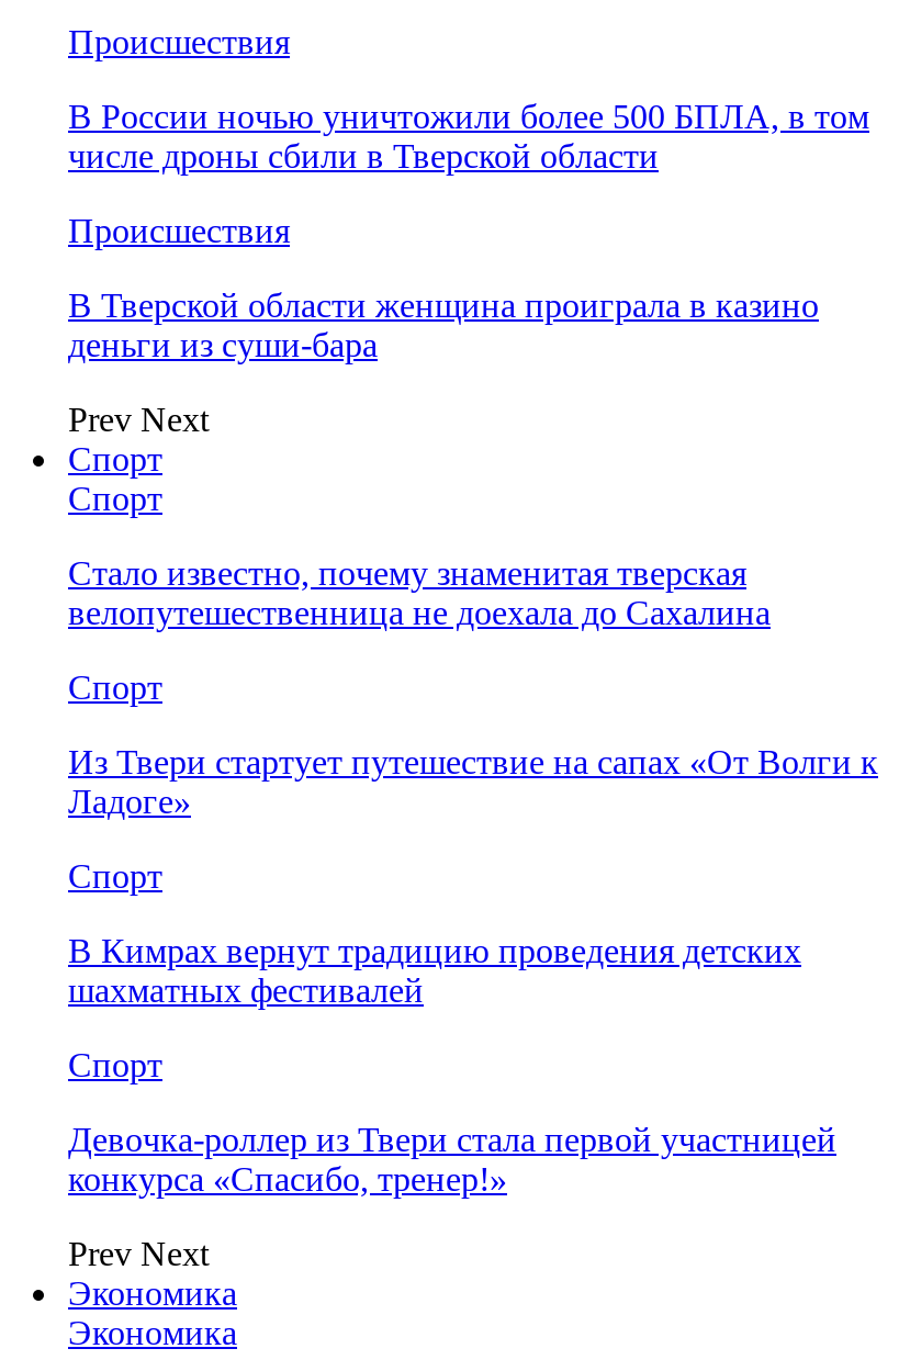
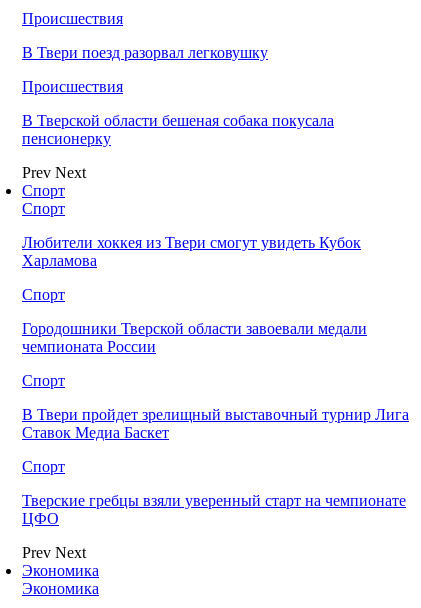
[68,98,869,175] В России ночью уничтожили более 500 БПЛА, в том | числе дроны сбили в Тверской области -> [22,44,268,61] В Твери поезд разорвал легковушку
[68,286,819,363] В Тверской области женщина проиграла в казино | деньги из суши-бара -> [22,112,334,147] В Тверской области бешеная собака покусала | пенсионерку
[68,554,771,631] Стало известно, почему знаменитая тверская | велопутешественница не доехала до Сахалина -> [22,234,361,269] Любители хоккея из Твери смогут увидеть Кубок | Харламова
[68,743,878,820] Из Твери стартует путешествие на сапах «От Волги к | Ладоге» -> [22,320,367,355] Городошники Тверской области завоевали медали | чемпионата России
[68,932,801,1009] В Кимрах вернут традицию проведения детских | шахматных фестивалей -> [22,406,409,441] В Твери пройдет зрелищный выставочный турнир Лига | Ставок Медиа Баскет
[68,1121,836,1198] Девочка-роллер из Твери стала первой участницей | конкурса «Спасибо, тренер!» -> [22,492,406,527] Тверские гребцы взяли уверенный старт на чемпионате | ЦФО

